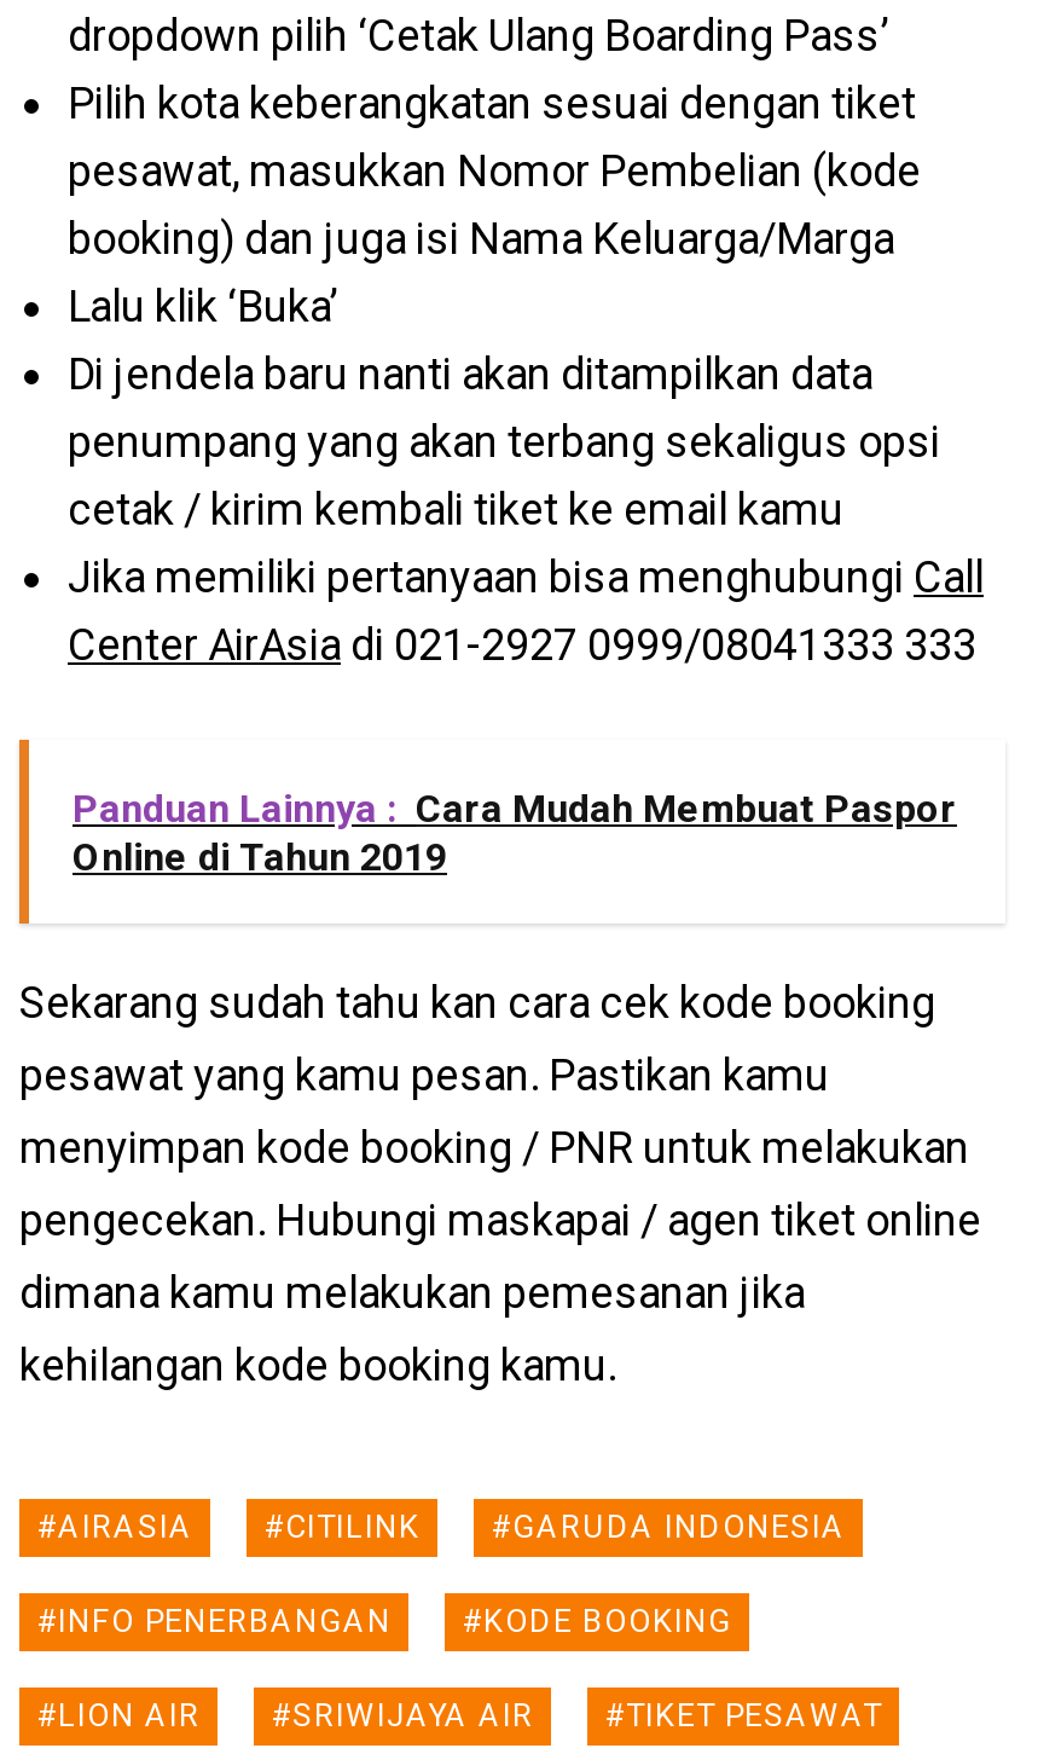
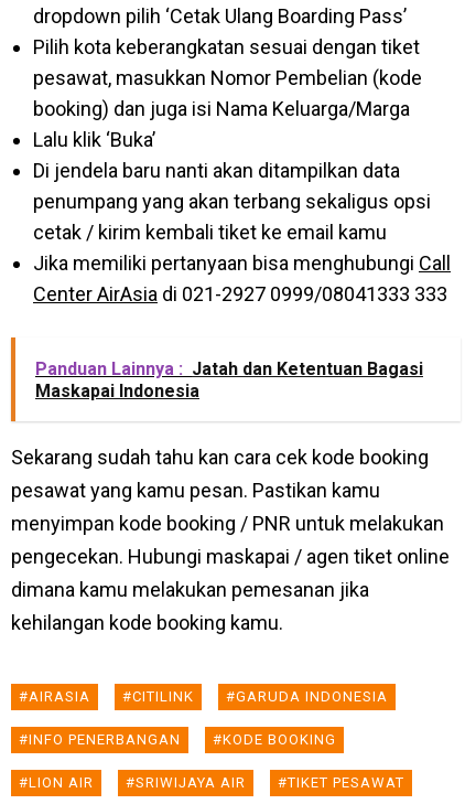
[73,786,957,881] Panduan Lainnya : Cara Mudah Membuat Paspor | Online di Tahun 2019 -> [35,359,423,402] Panduan Lainnya : Jatah dan Ketentuan Bagasi | Maskapai Indonesia

